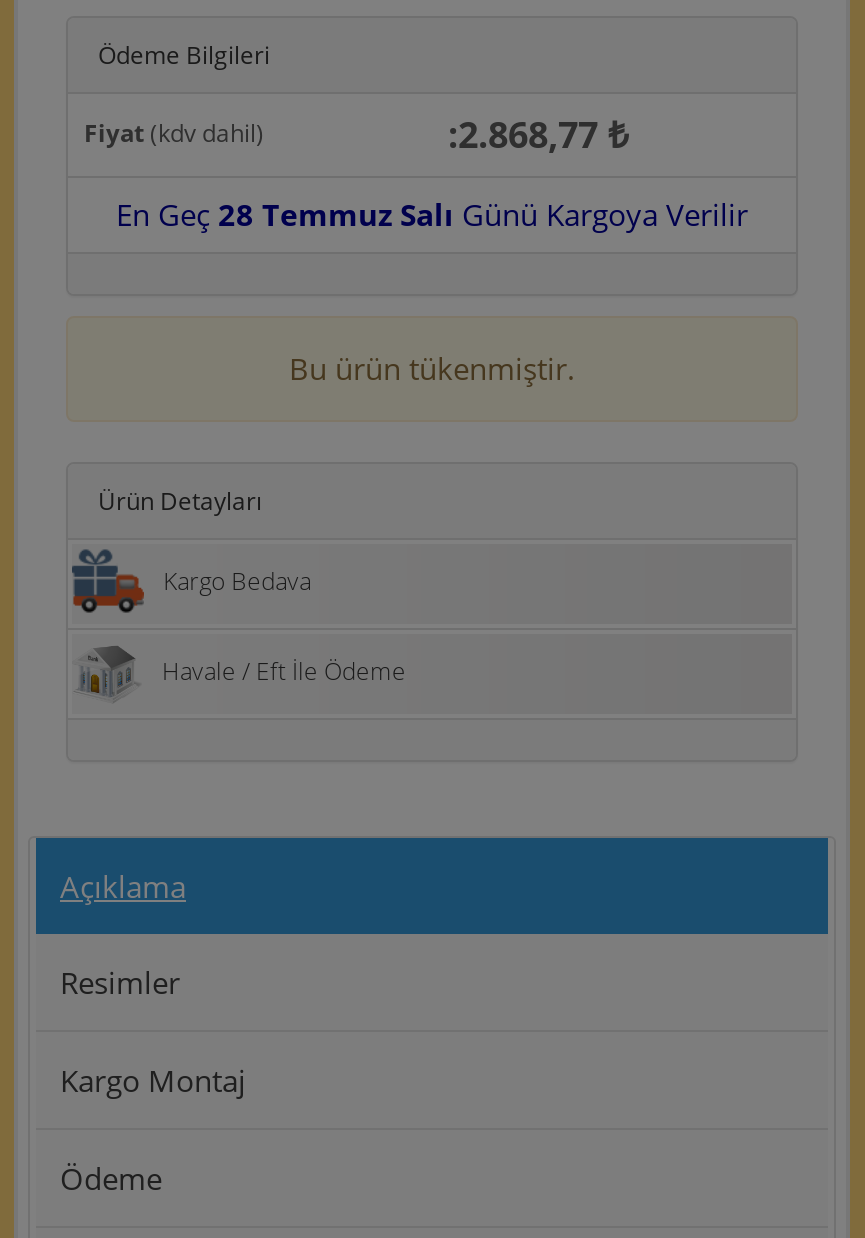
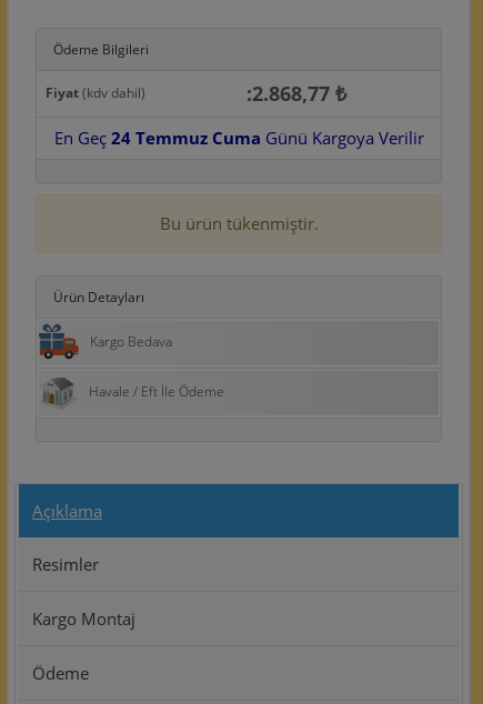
[116,195,748,235] En Geç 28 Temmuz Salı Günü Kargoya Verilir -> [54,127,424,149] En Geç 24 Temmuz Cuma Günü Kargoya Verilir

